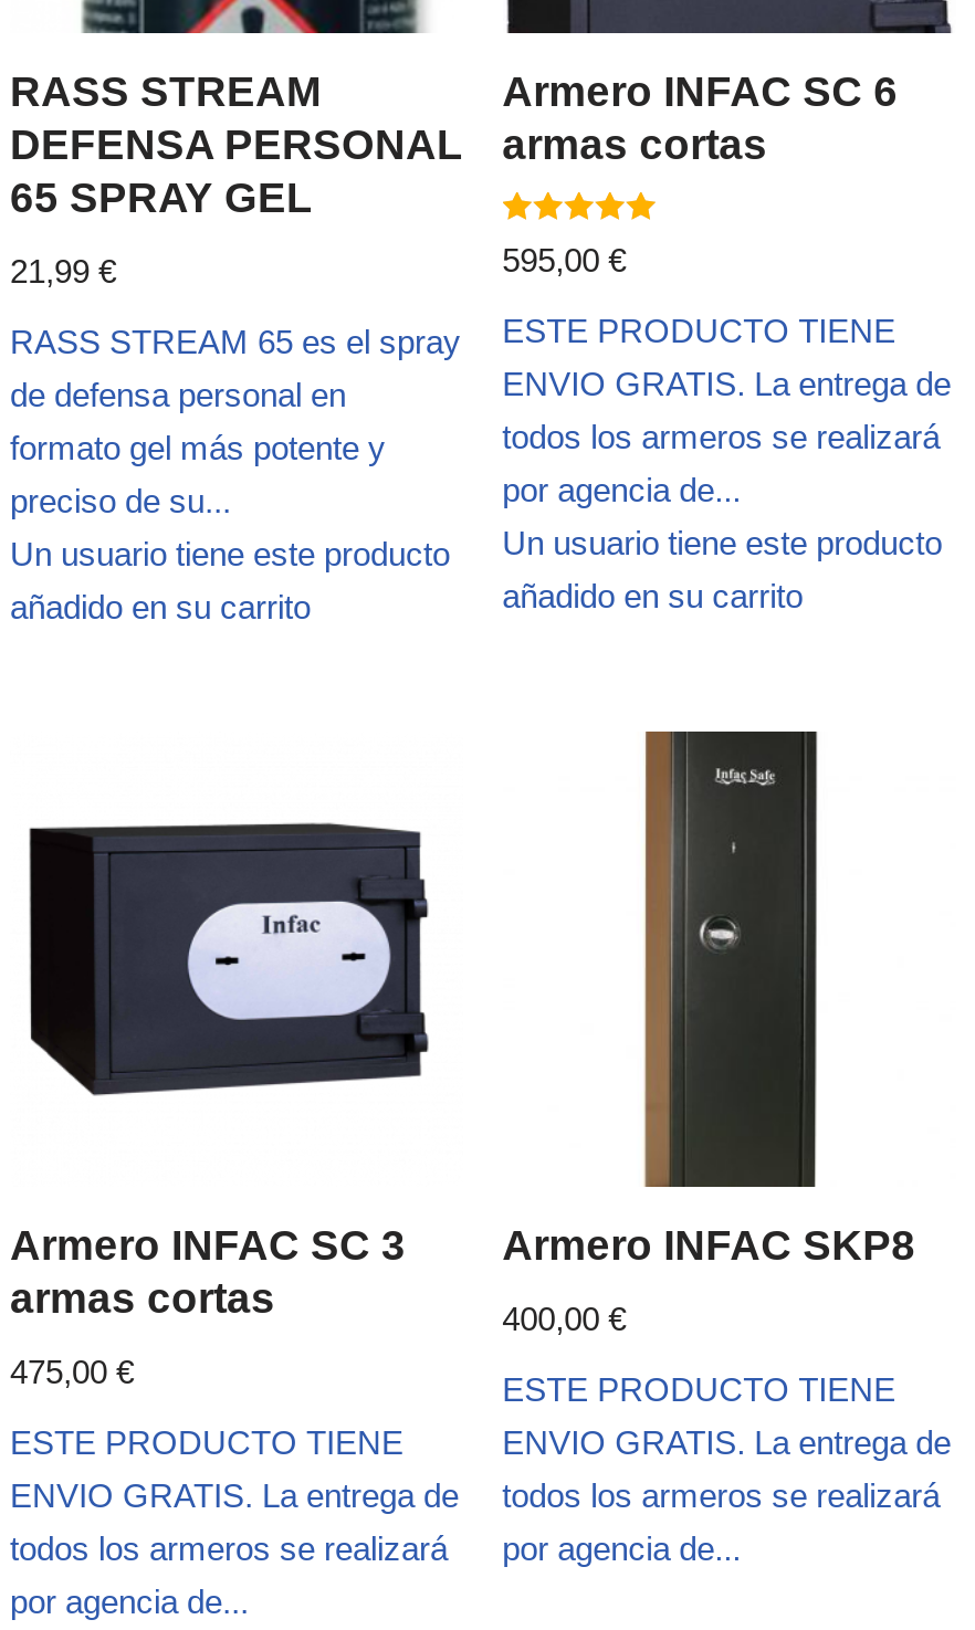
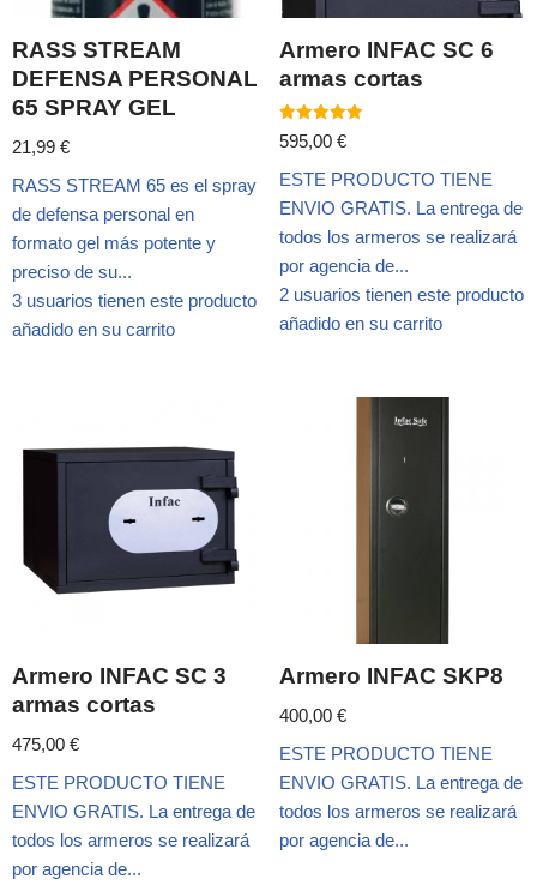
[10,534,450,571] Un usuario tiene este producto -> [12,290,257,310] 3 usuarios tienen este producto
[502,523,942,561] Un usuario tiene este producto -> [279,284,523,304] 2 usuarios tienen este producto

